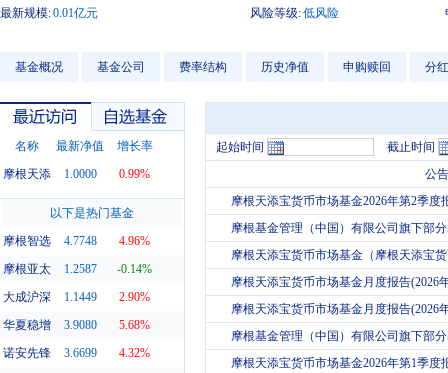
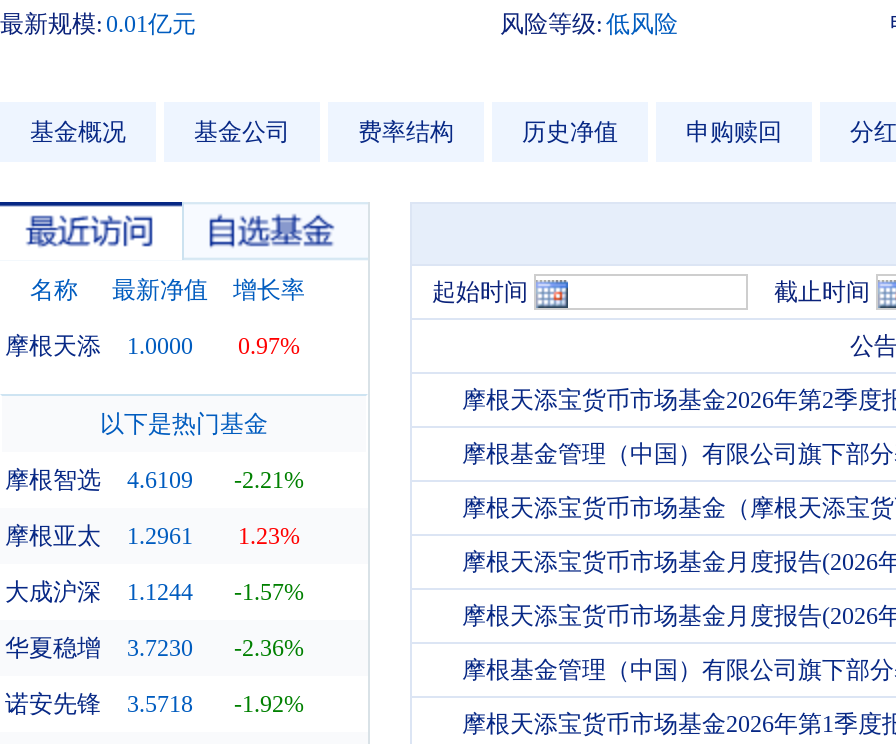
[2,167,150,181] 摩根天添 1.0000 0.99% -> [5,332,300,360] 摩根天添 1.0000 0.97%
[63,234,96,248] 4.7748 -> [127,466,193,494] 4.6109
[119,234,150,248] 4.96% -> [234,466,304,494] -2.21%
[63,262,96,276] 1.2587 -> [127,522,193,550] 1.2961
[117,262,152,276] -0.14% -> [238,522,300,550] 1.23%
[63,290,96,304] 1.1449 -> [127,578,193,606] 1.1244
[119,290,150,304] 2.90% -> [234,578,304,606] -1.57%
[63,318,96,332] 3.9080 -> [127,634,193,662] 3.7230
[119,318,150,332] 5.68% -> [234,634,304,662] -2.36%
[63,346,96,360] 3.6699 -> [127,690,193,718] 3.5718
[119,346,150,360] 4.32% -> [234,690,304,718] -1.92%

